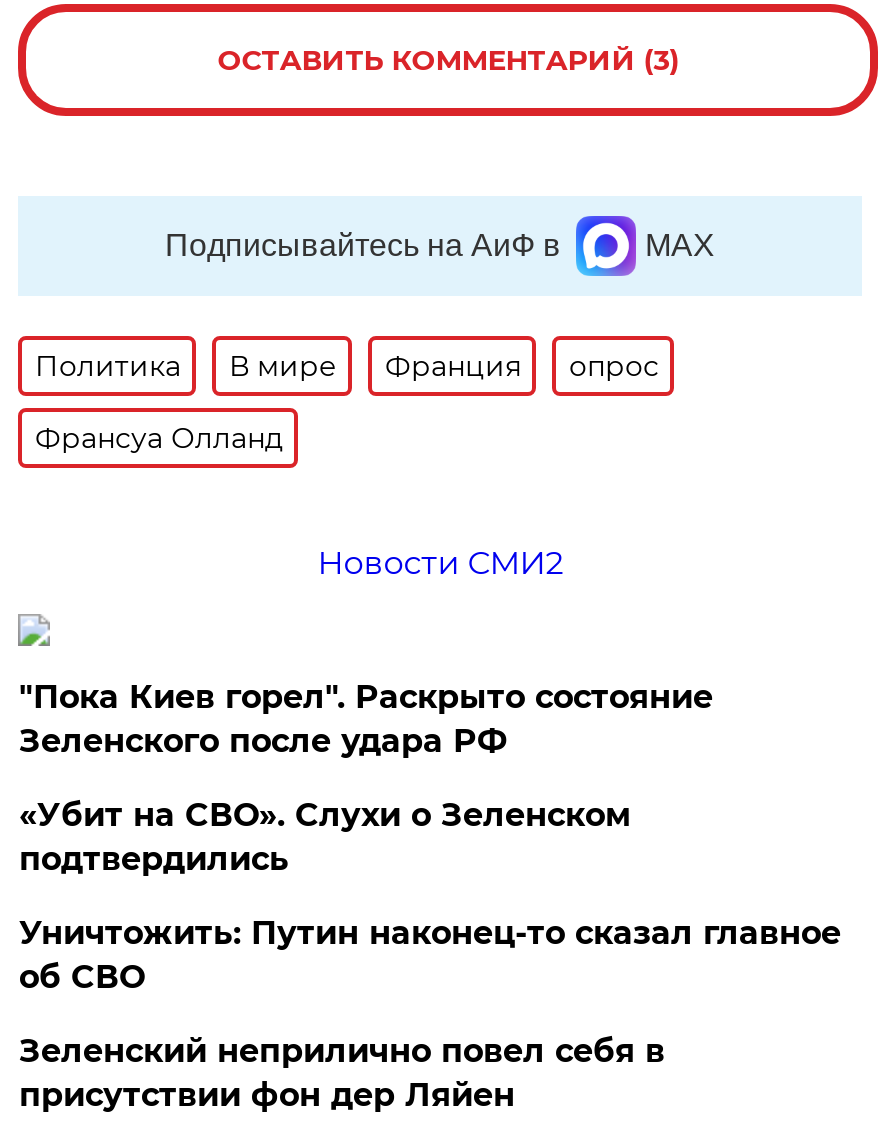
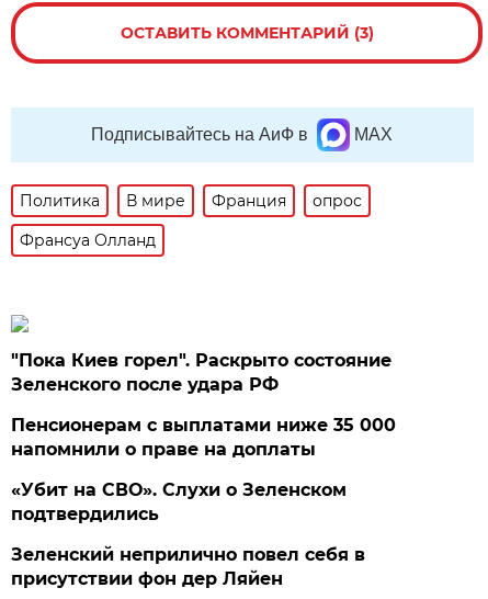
[317,544,563,582] Новости СМИ2 -> none
none -> [11,415,396,460] Пенсионерам с выплатами ниже 35 000 | напомнили о праве на доплаты
moved [19,796,631,878] -> [11,480,347,525]: «Убит на СВО». Слухи о Зеленском | подтвердились
[19,914,841,996] Уничтожить: Путин наконец-то сказал главное | об СВО -> none

